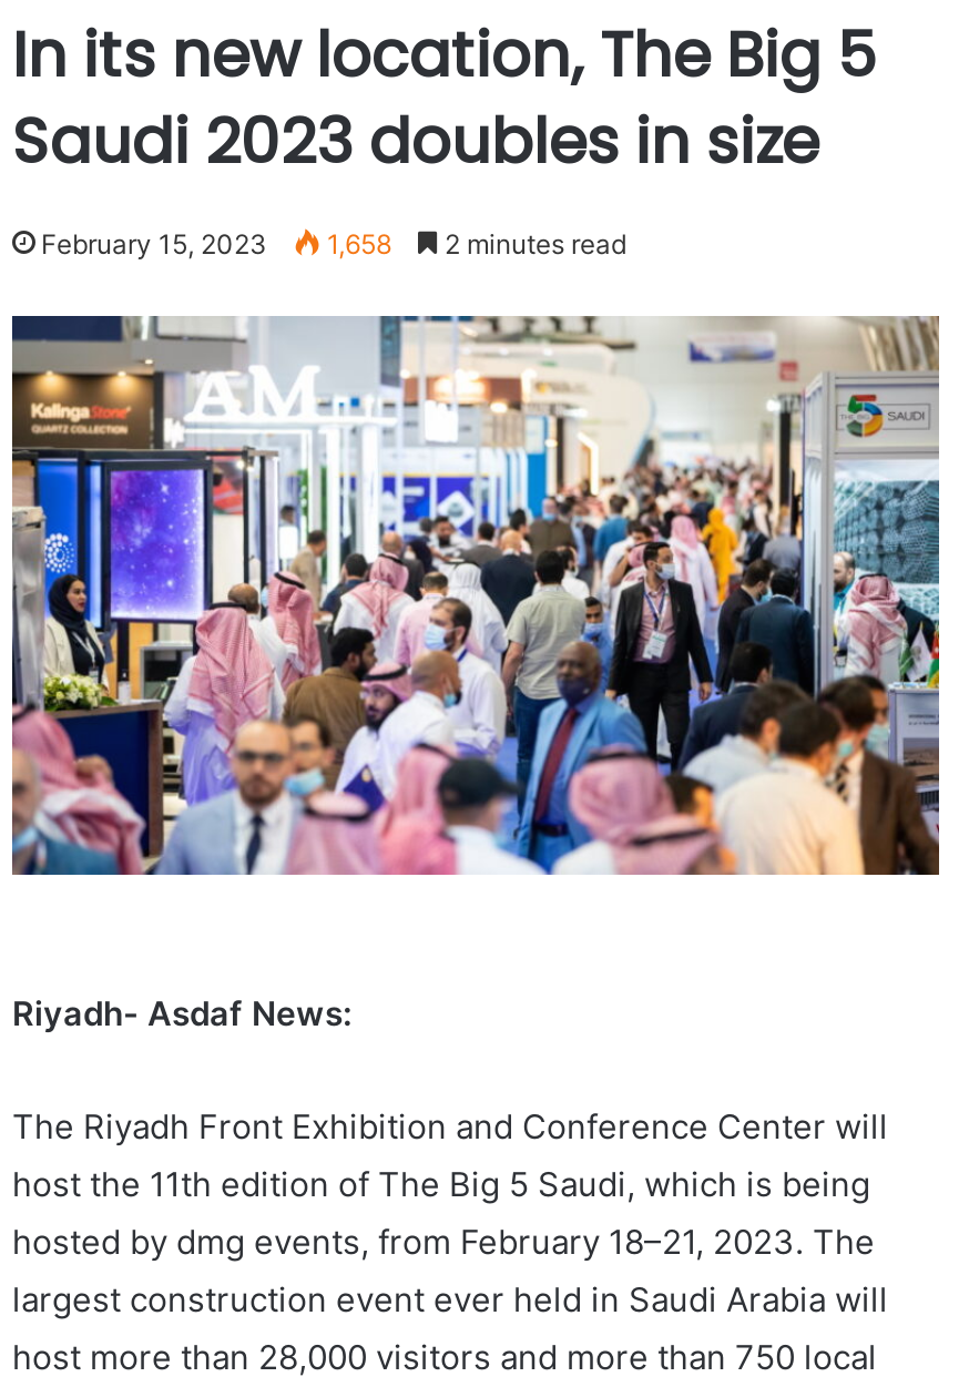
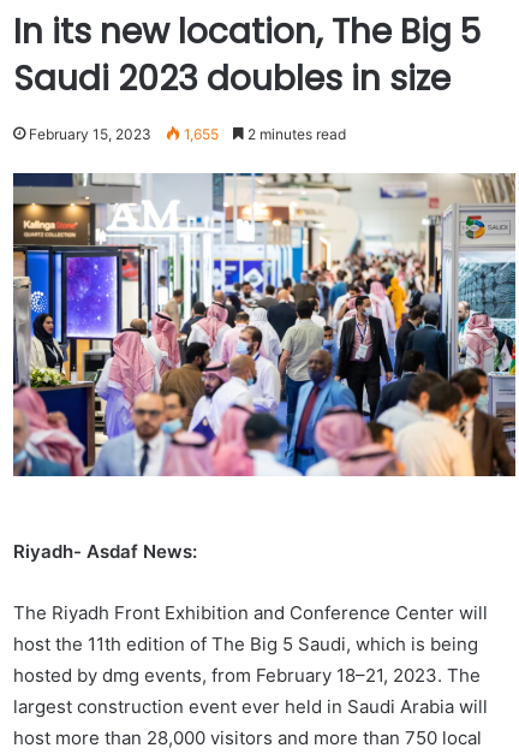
[41,227,626,260] February 15, 2023 1,658 2 minutes read -> [29,125,346,143] February 15, 2023 1,655 2 minutes read

